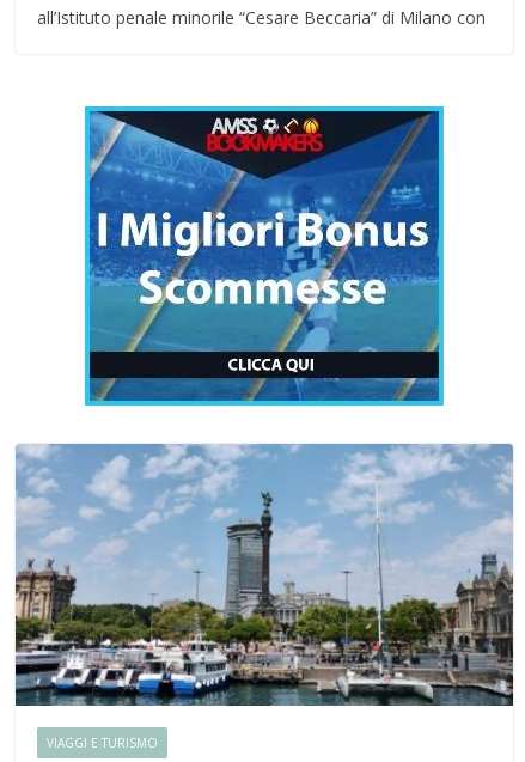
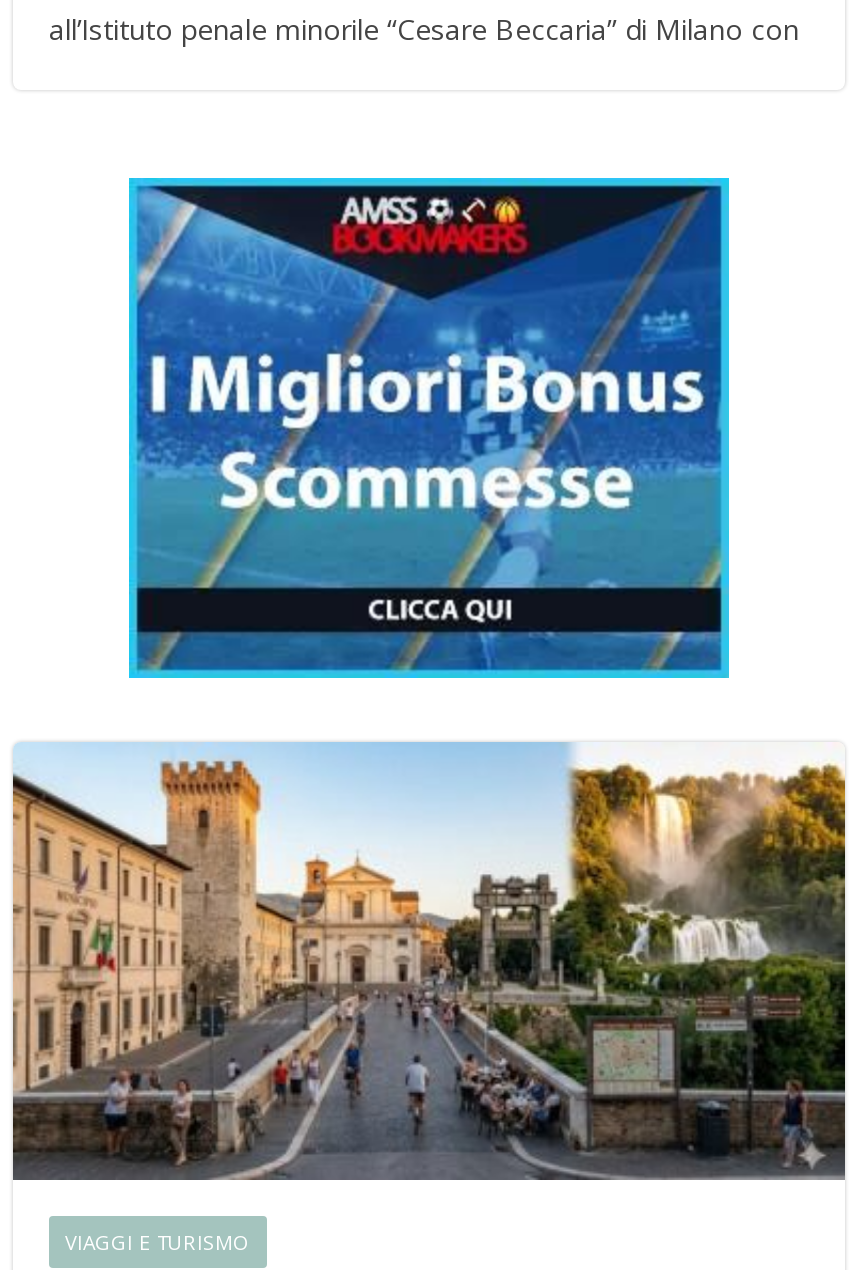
[14,443,514,706] [image] -> [11,742,847,1180] [image]

